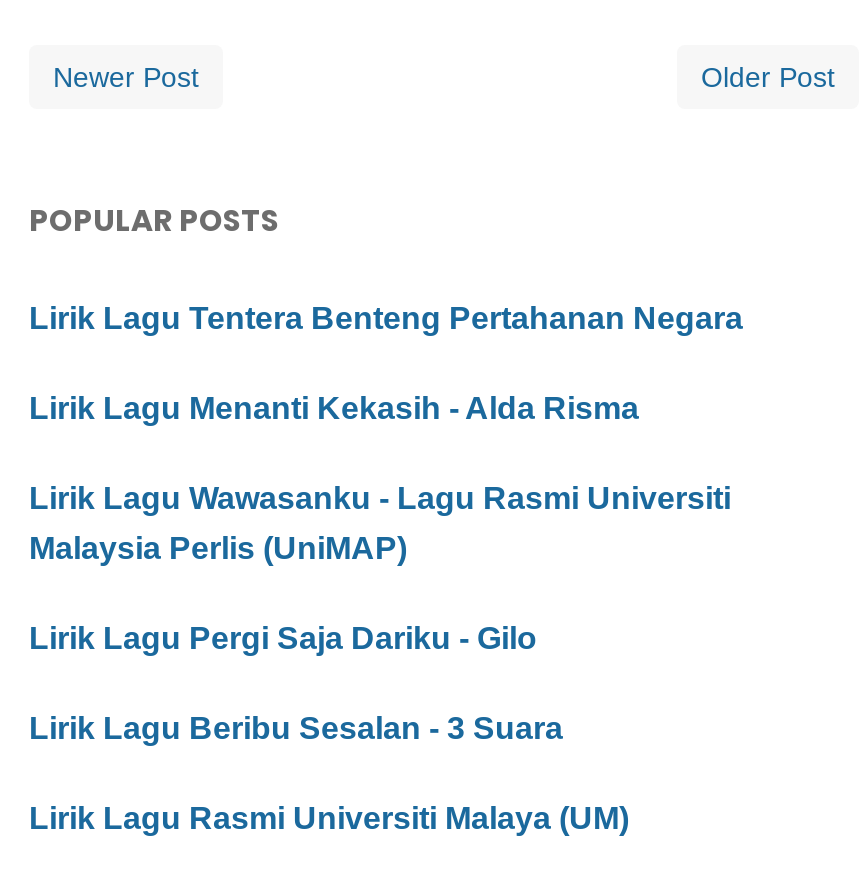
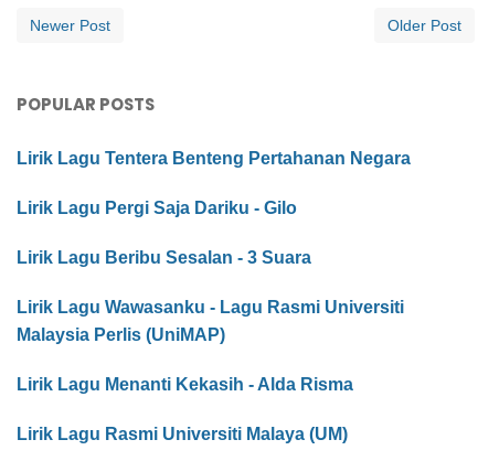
moved [29,392,731,566] -> [17,298,404,394]: Lirik Lagu Wawasanku - Lagu Rasmi Universiti | Malaysia Perlis (UniMAP) | Lirik Lagu Menanti Kekasih - Alda Risma
moved [29,622,563,746] -> [17,199,311,267]: Lirik Lagu Pergi Saja Dariku - Gilo | Lirik Lagu Beribu Sesalan - 3 Suara

